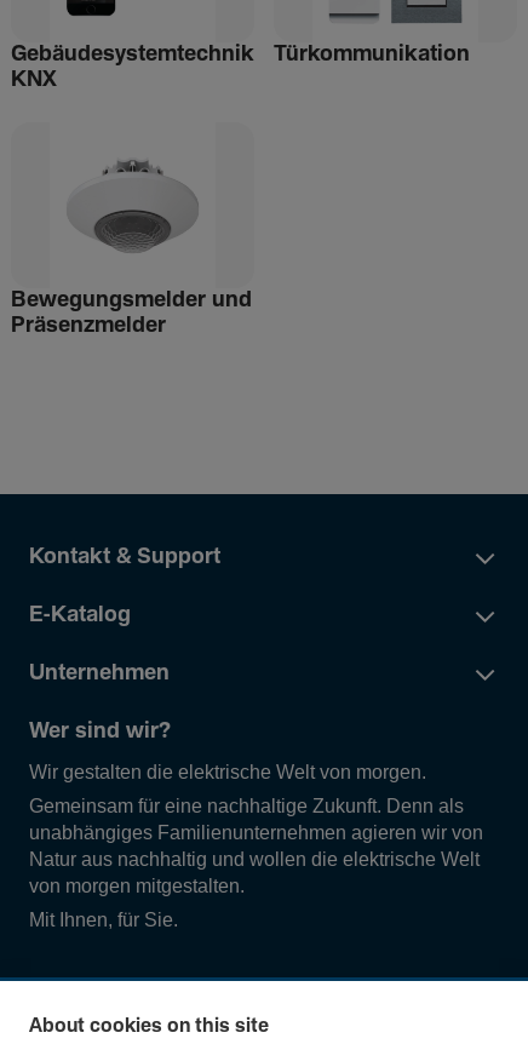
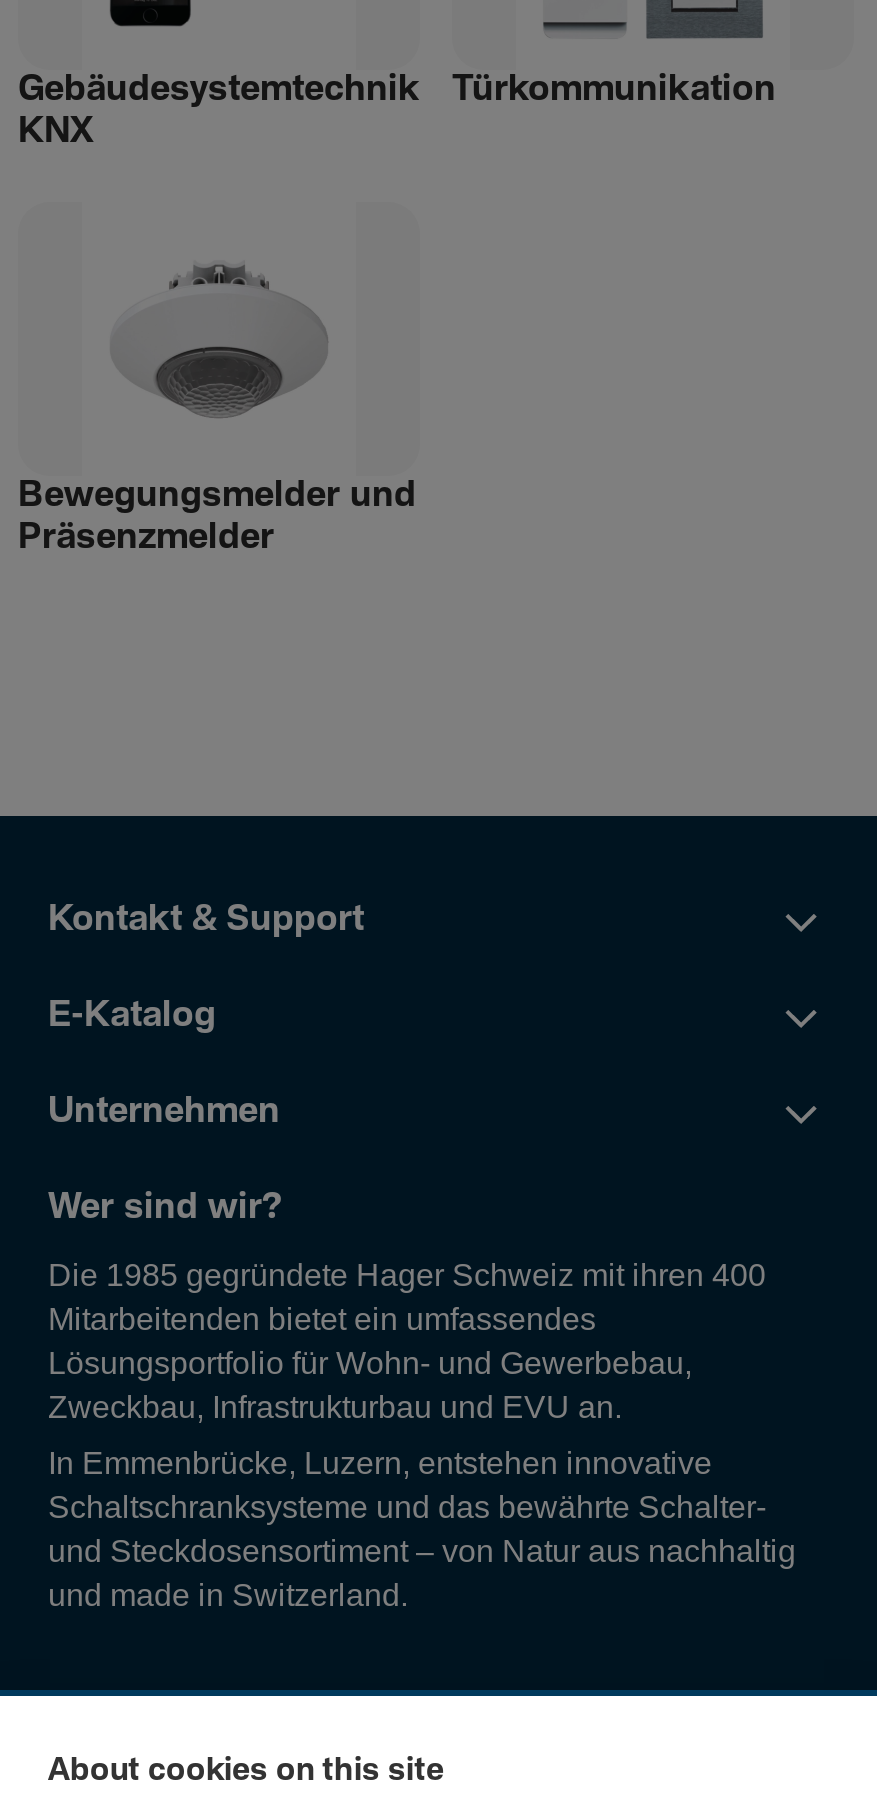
[29,762,483,930] Wir gestalten die elektrische Welt von morgen. | Gemeinsam für eine nachhaltige Zukunft. Denn als | unabhängiges Familienunternehmen agieren wir von | Natur aus nachhaltig und wollen die elektrische Welt | von morgen mitgestalten. | Mit Ihnen, für Sie. -> [48,1258,796,1612] Die 1985 gegründete Hager Schweiz mit ihren 400 | Mitarbeitenden bietet ein umfassendes | Lösungsportfolio für Wohn- und Gewerbebau, | Zweckbau, Infrastrukturbau und EVU an. | In Emmenbrücke, Luzern, entstehen innovative | Schaltschranksysteme und das bewährte Schalter- | und Steckdosensortiment – von Natur aus nachhaltig | und made in Switzerland.

